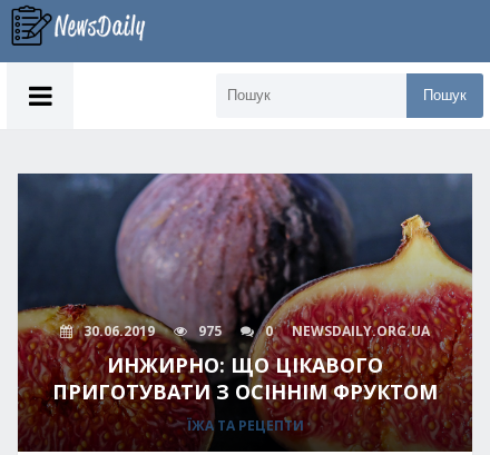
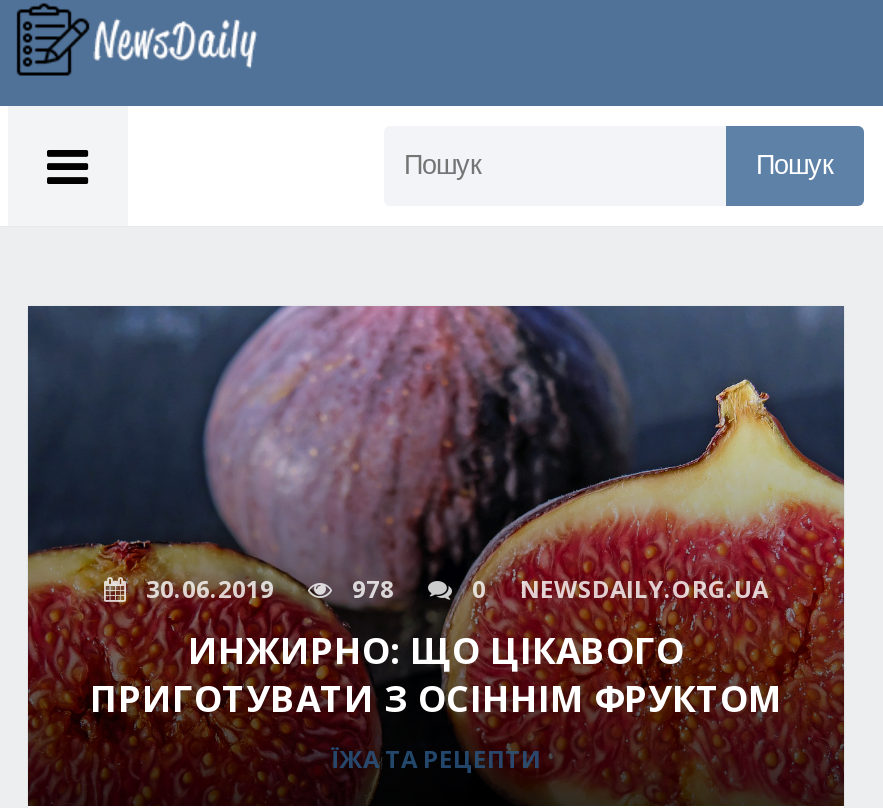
[198,322,222,340] 975 -> [352,572,394,606] 978

